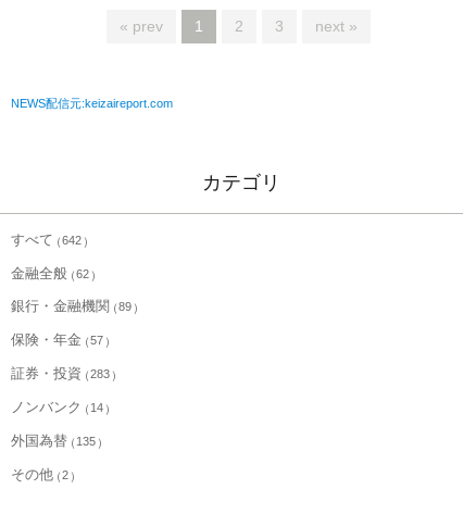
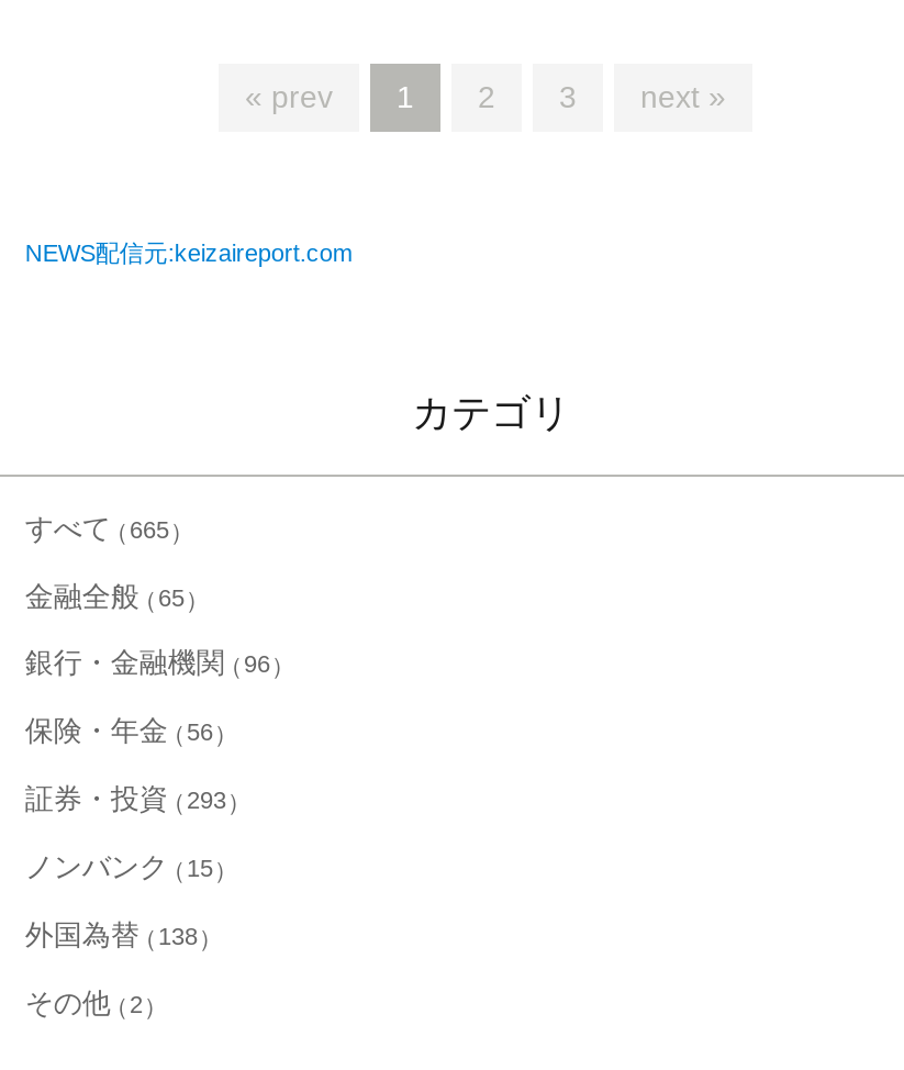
[11,231,82,247] すべて 642 -> [25,511,169,544] すべて 665
[11,265,90,281] 金融全般 62 -> [25,579,185,612] 金融全般 65
[11,298,132,315] 銀行・金融機関 89 -> [25,647,270,680] 銀行・金融機関 96
[11,332,104,348] 保険・年金 57 -> [25,715,213,748] 保険・年金 56
[11,365,110,382] 証券・投資 283 -> [25,783,226,816] 証券・投資 293
[11,399,104,415] ノンバンク 14 -> [25,851,213,883] ノンバンク 15
[11,432,96,449] 外国為替 135 -> [25,918,198,951] 外国為替 138

